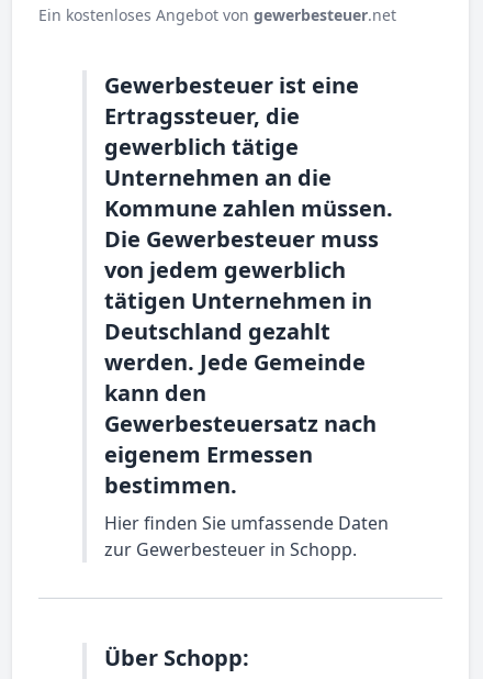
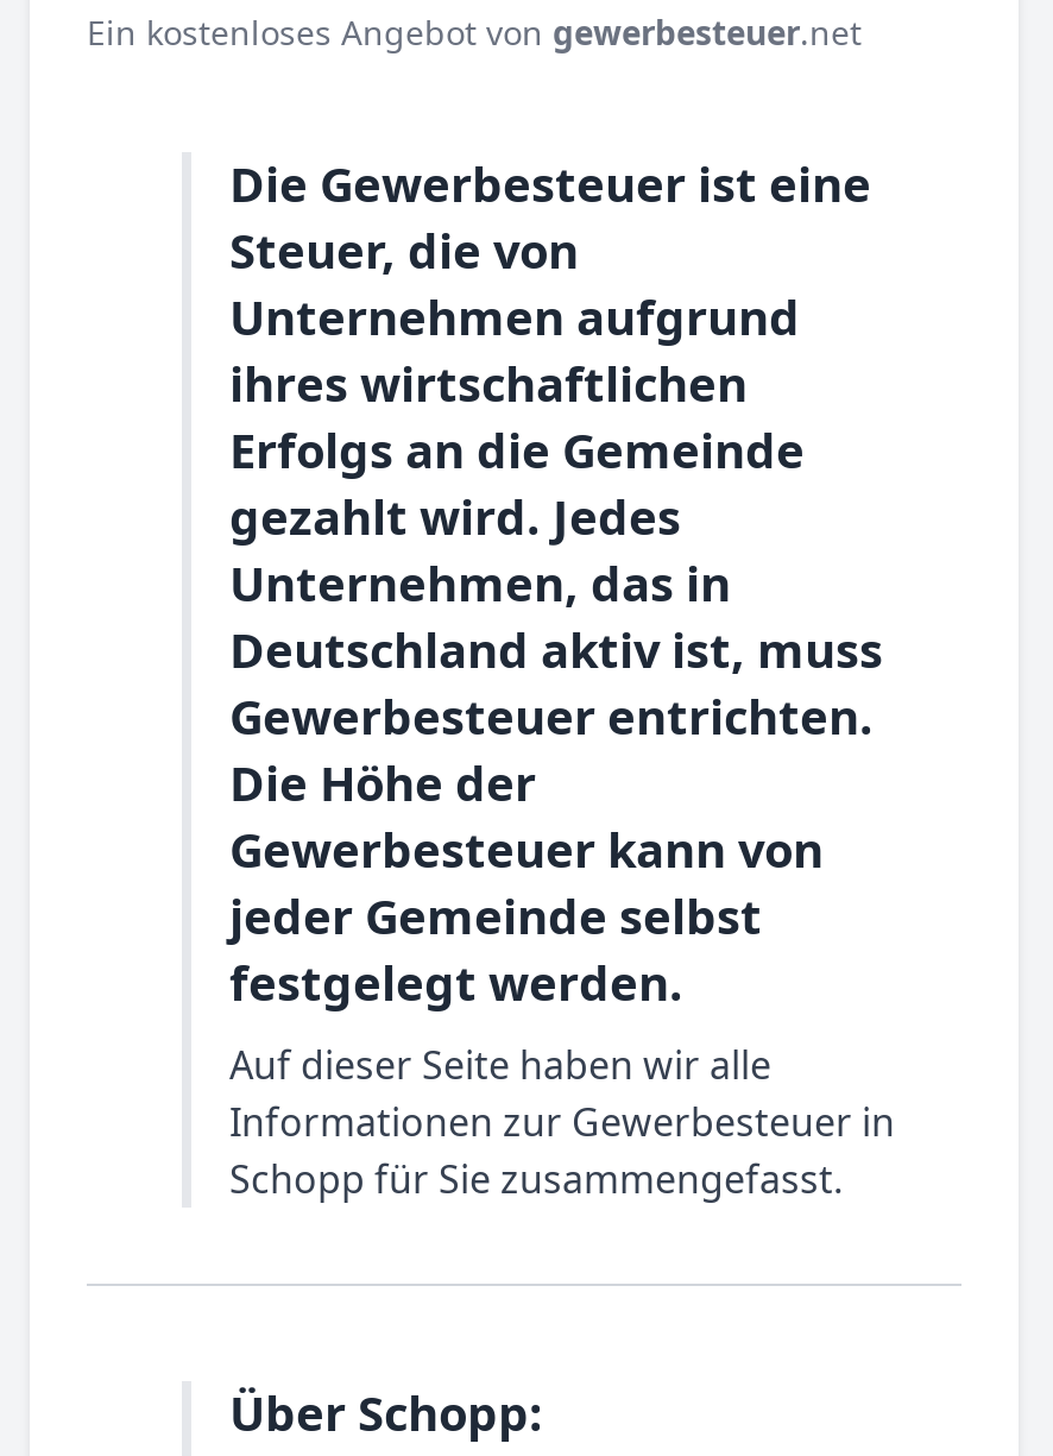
[104,70,393,561] Gewerbesteuer ist eine | Ertragssteuer, die | gewerblich tätige | Unternehmen an die | Kommune zahlen müssen. | Die Gewerbesteuer muss | von jedem gewerblich | tätigen Unternehmen in | Deutschland gezahlt | werden. Jede Gemeinde | kann den | Gewerbesteuersatz nach | eigenem Ermessen | bestimmen. | Hier finden Sie umfassende Daten | zur Gewerbesteuer in Schopp. -> [229,152,895,1205] Die Gewerbesteuer ist eine | Steuer, die von | Unternehmen aufgrund | ihres wirtschaftlichen | Erfolgs an die Gemeinde | gezahlt wird. Jedes | Unternehmen, das in | Deutschland aktiv ist, muss | Gewerbesteuer entrichten. | Die Höhe der | Gewerbesteuer kann von | jeder Gemeinde selbst | festgelegt werden. | Auf dieser Seite haben wir alle | Informationen zur Gewerbesteuer in | Schopp für Sie zusammengefasst.

